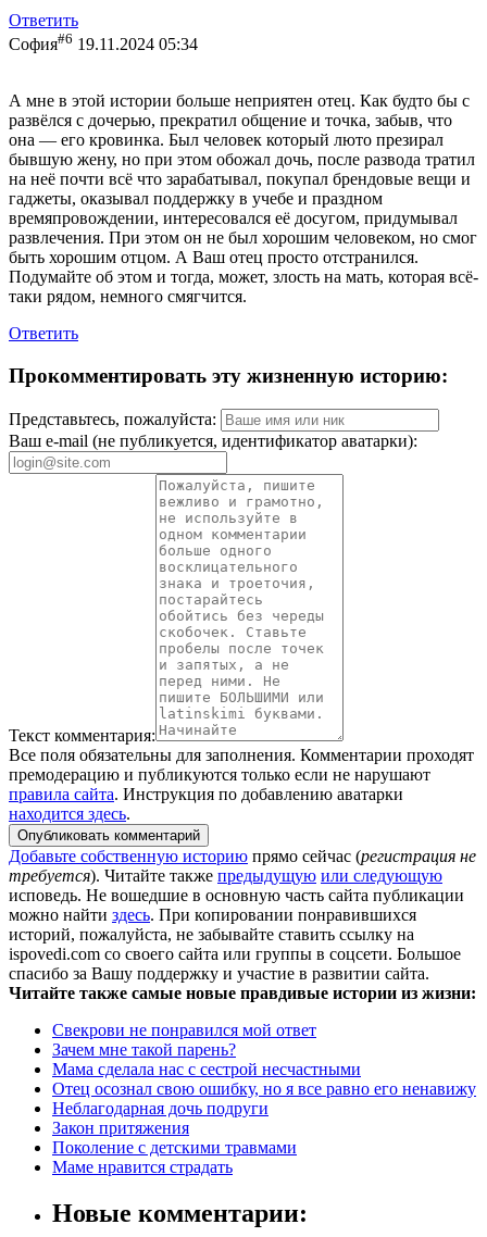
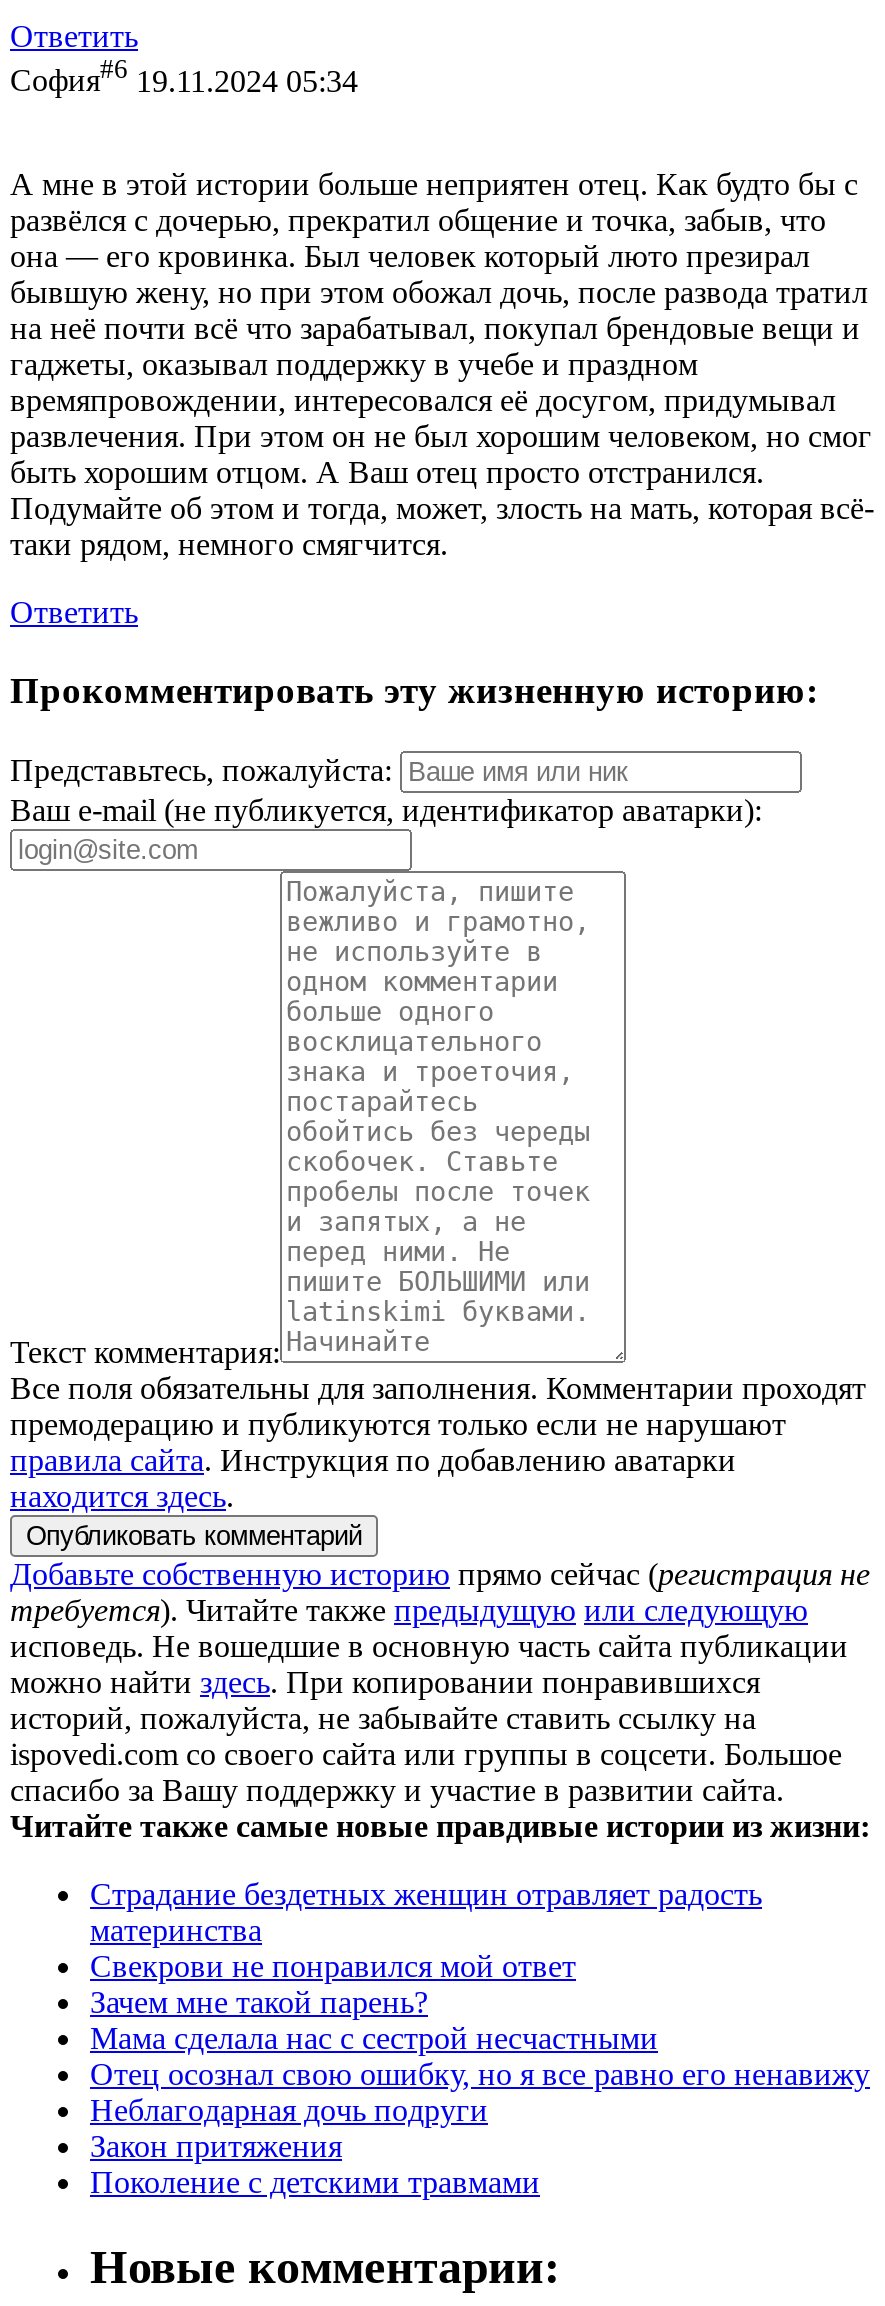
none -> [90,1877,762,1947] Страдание бездетных женщин отравляет радость | материнства
moved [52,1020,476,1156] -> [90,1949,870,2199]: Свекрови не понравился мой ответ | Зачем мне такой парень? | Мама сделала нас с сестрой несчастными | Отец осознал свою ошибку, но я все равно его ненавижу | Неблагодарная дочь подруги | Закон притяжения | Поколение с детскими травмами
[52,1157,233,1176] Маме нравится страдать -> none

